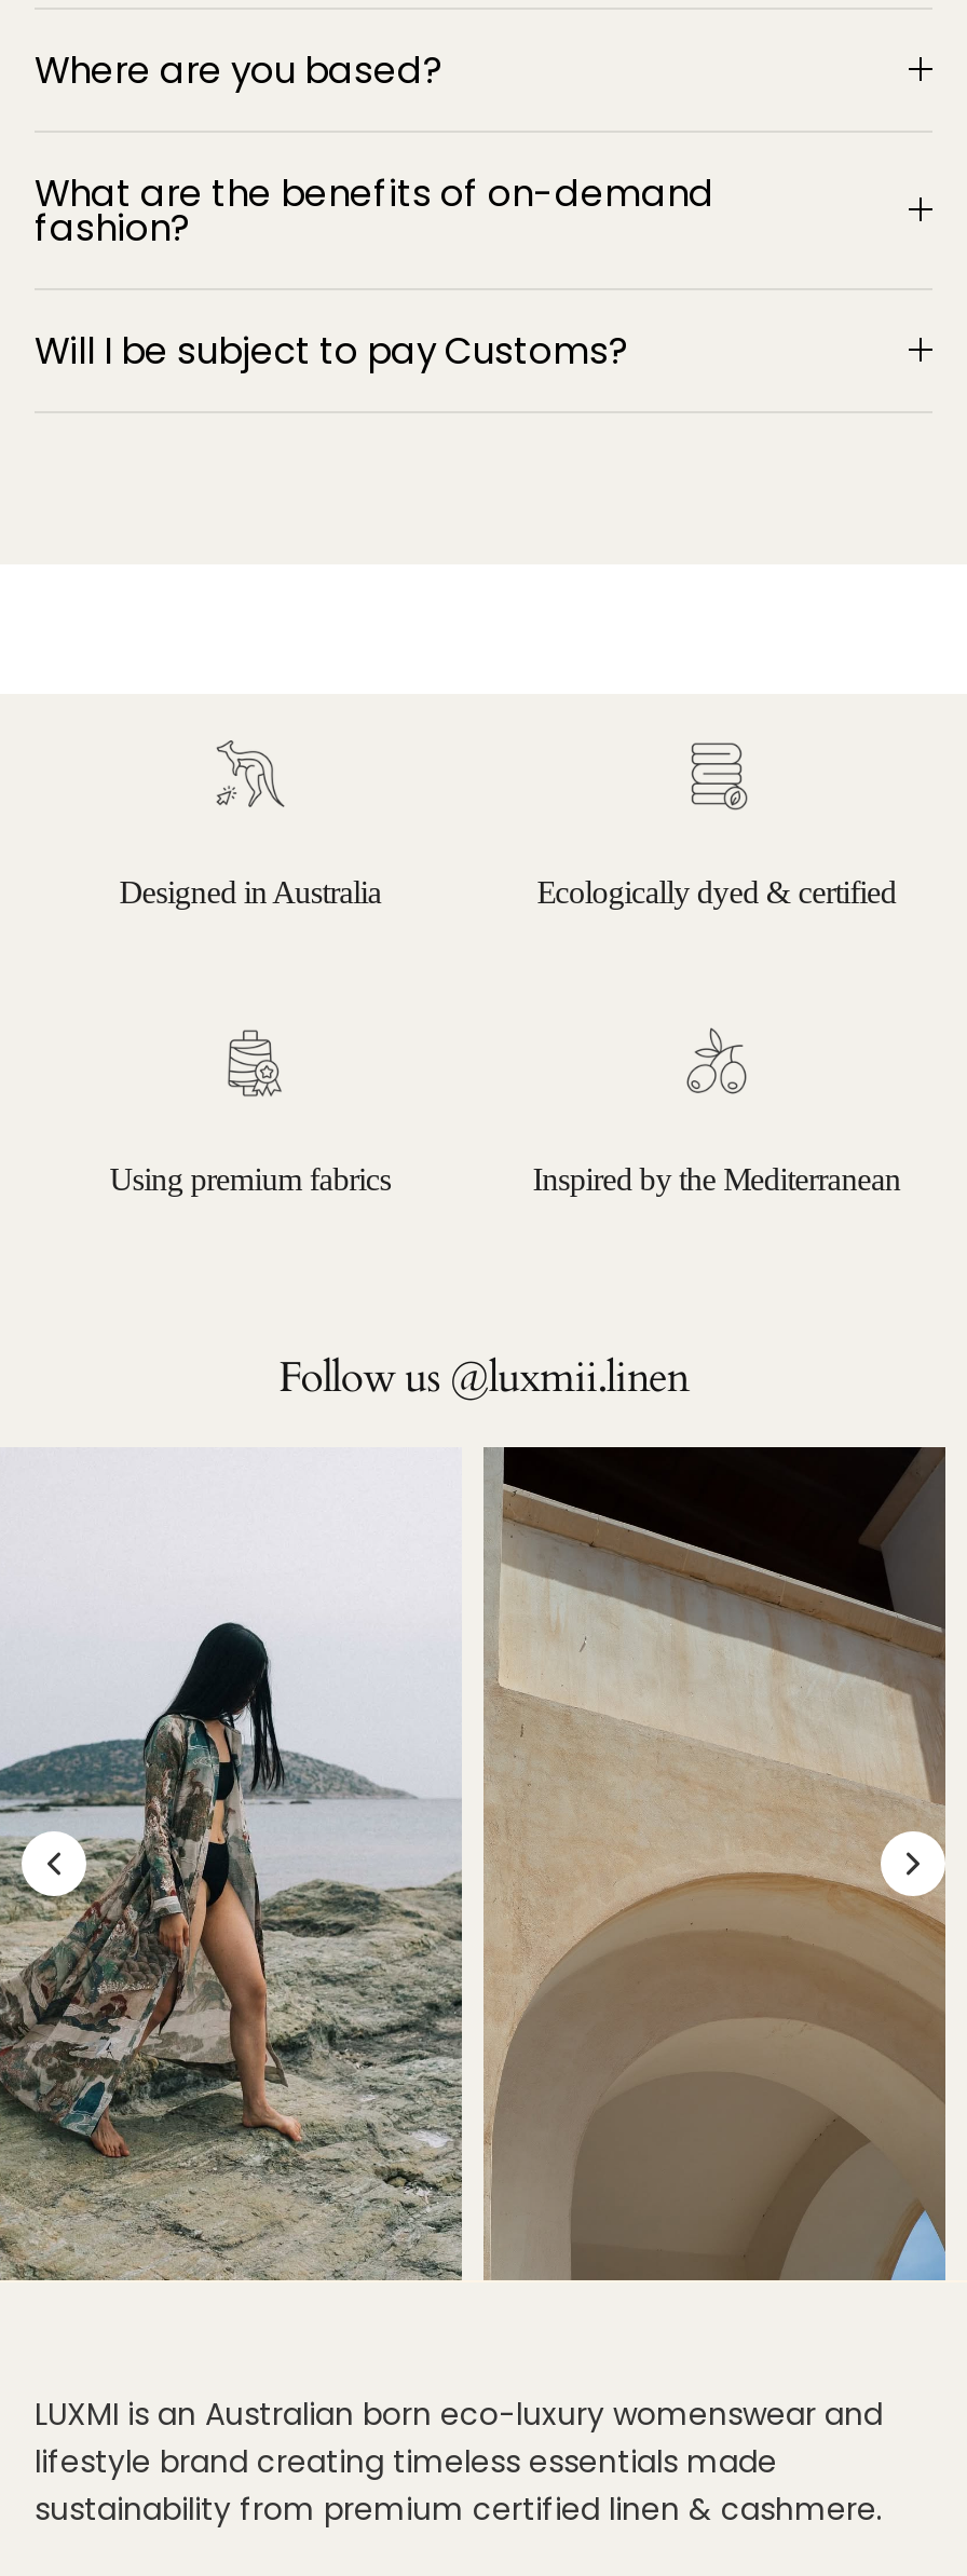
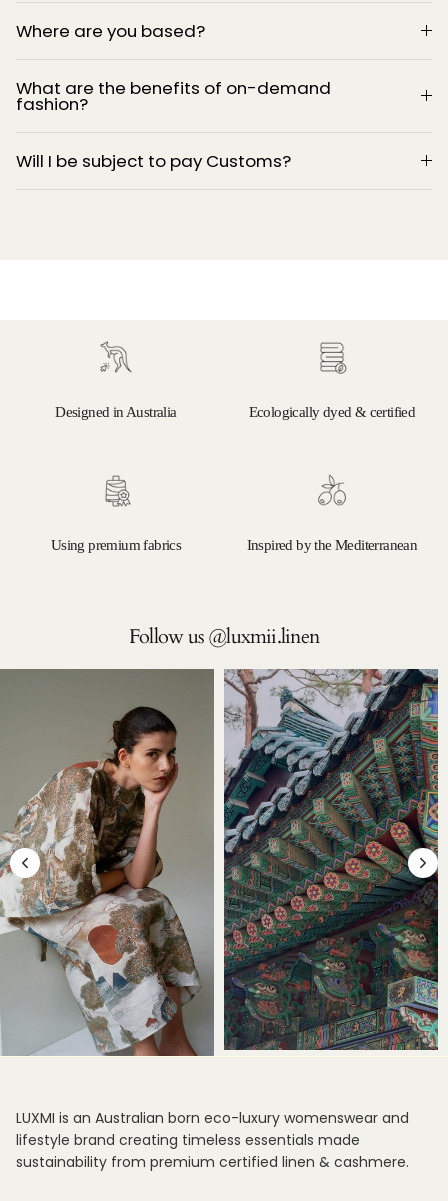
[6,1446,462,2281] [image] -> [3,668,215,1056] [image]
[483,1446,948,2284] [image] -> [223,668,439,1056] [image]

